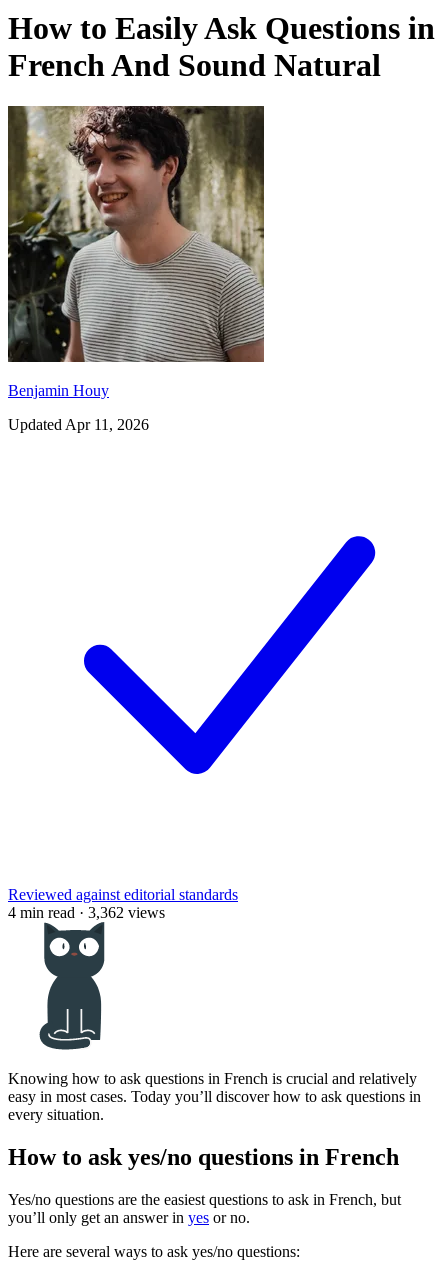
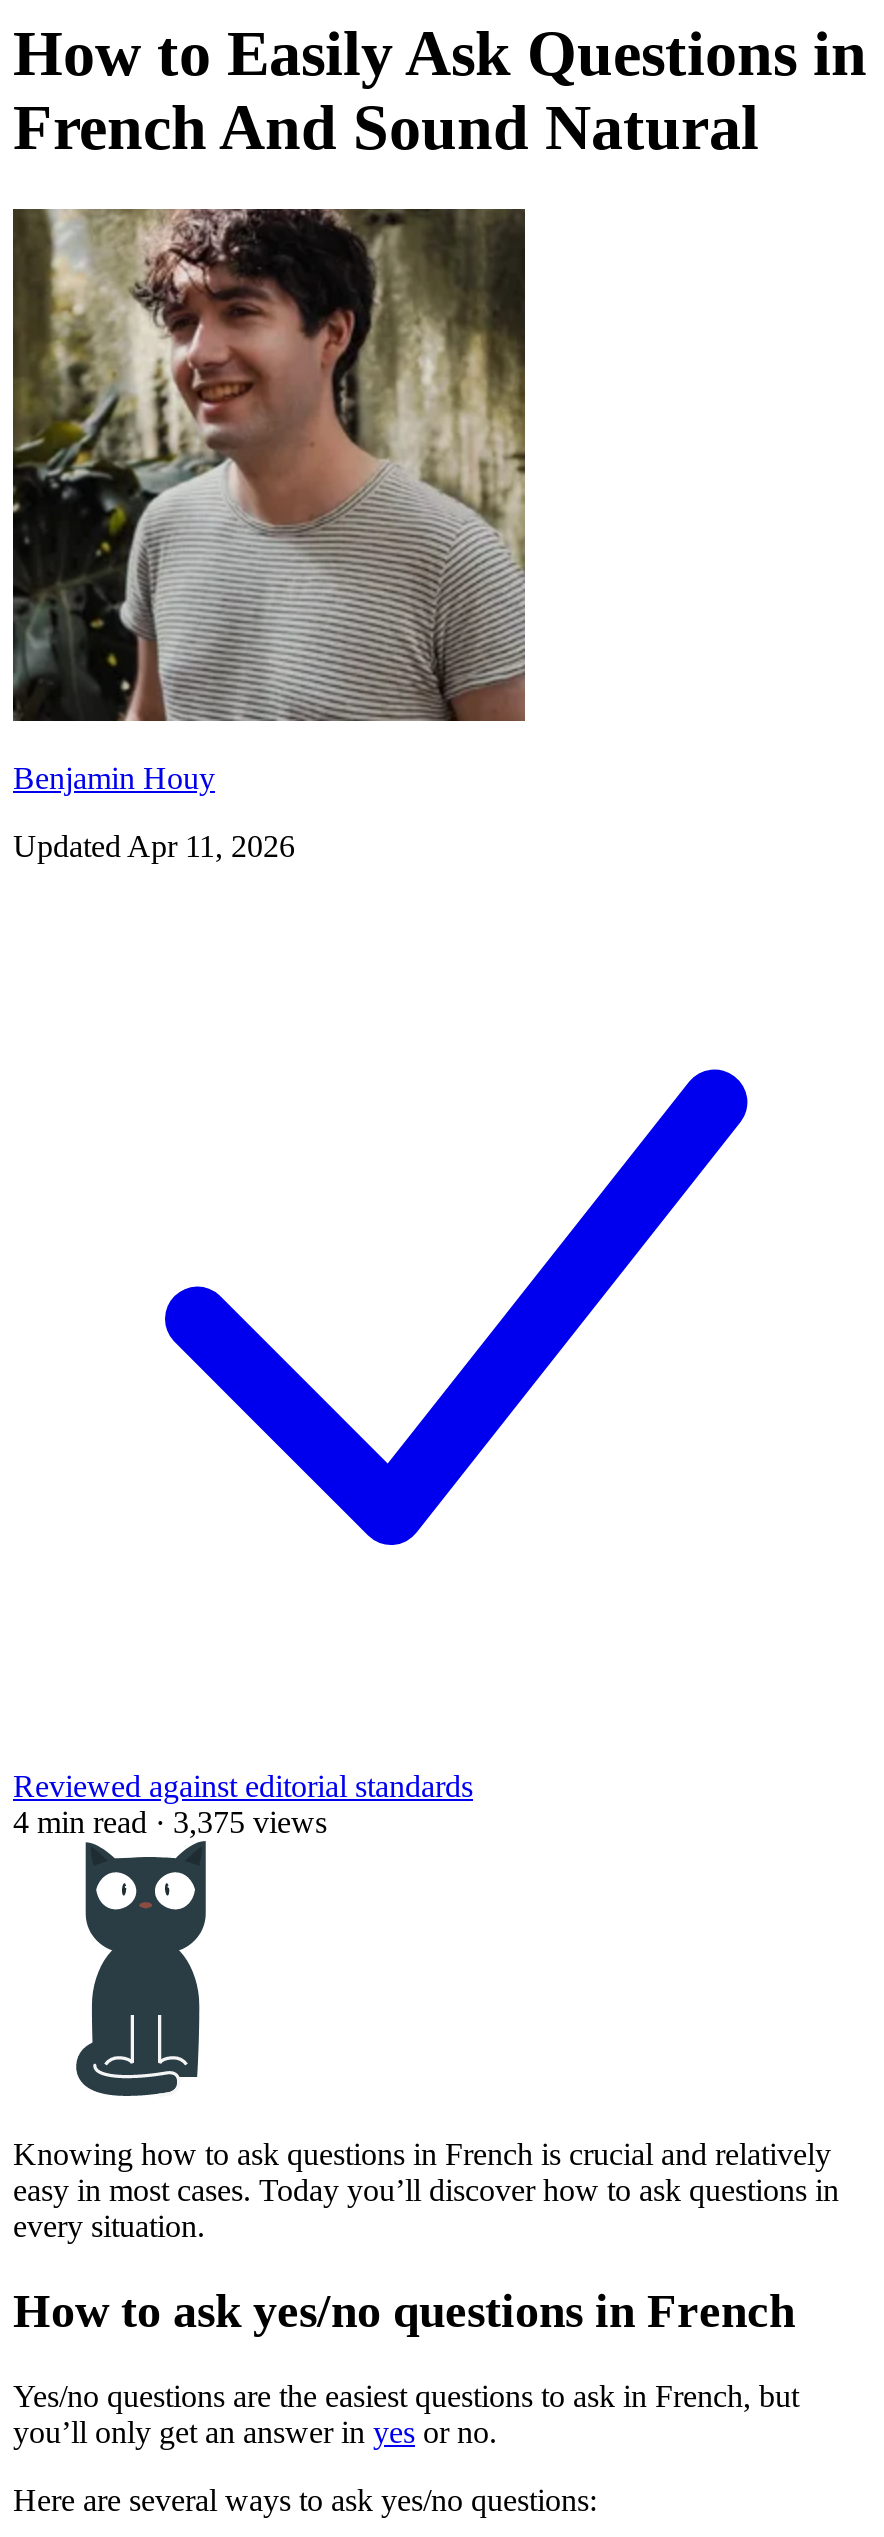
[8,904,165,921] 4 min read · 3,362 views -> [13,1805,327,1839] 4 min read · 3,375 views

